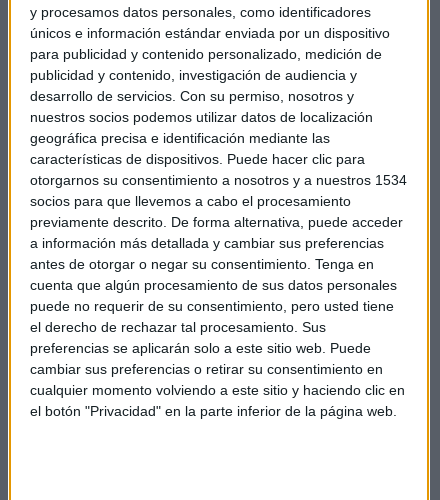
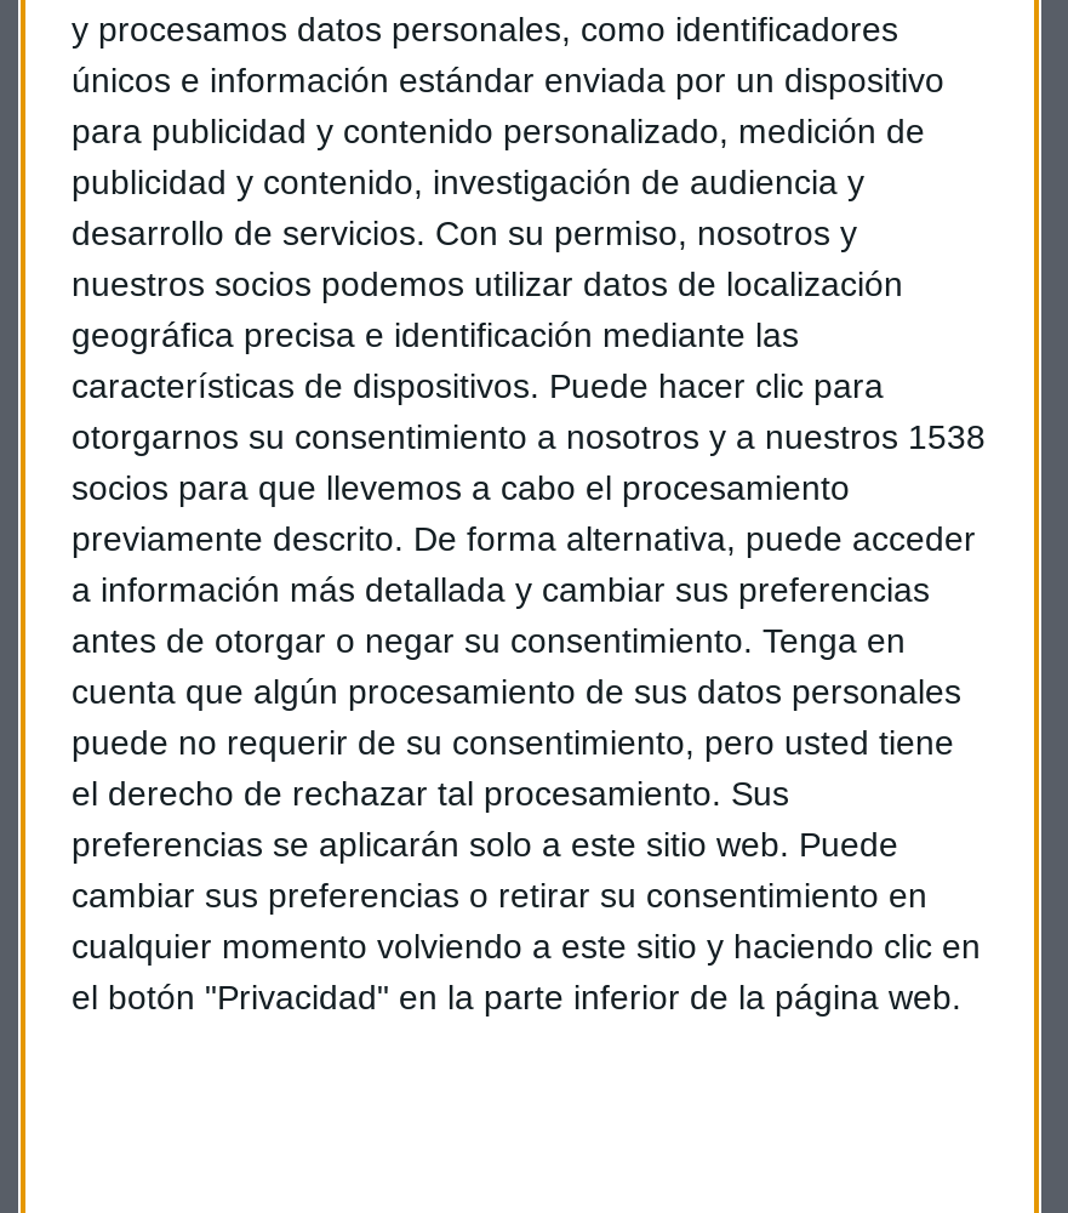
[30,172,407,188] otorgarnos su consentimiento a nosotros y a nuestros 1534 -> [72,416,986,455] otorgarnos su consentimiento a nosotros y a nuestros 1538

